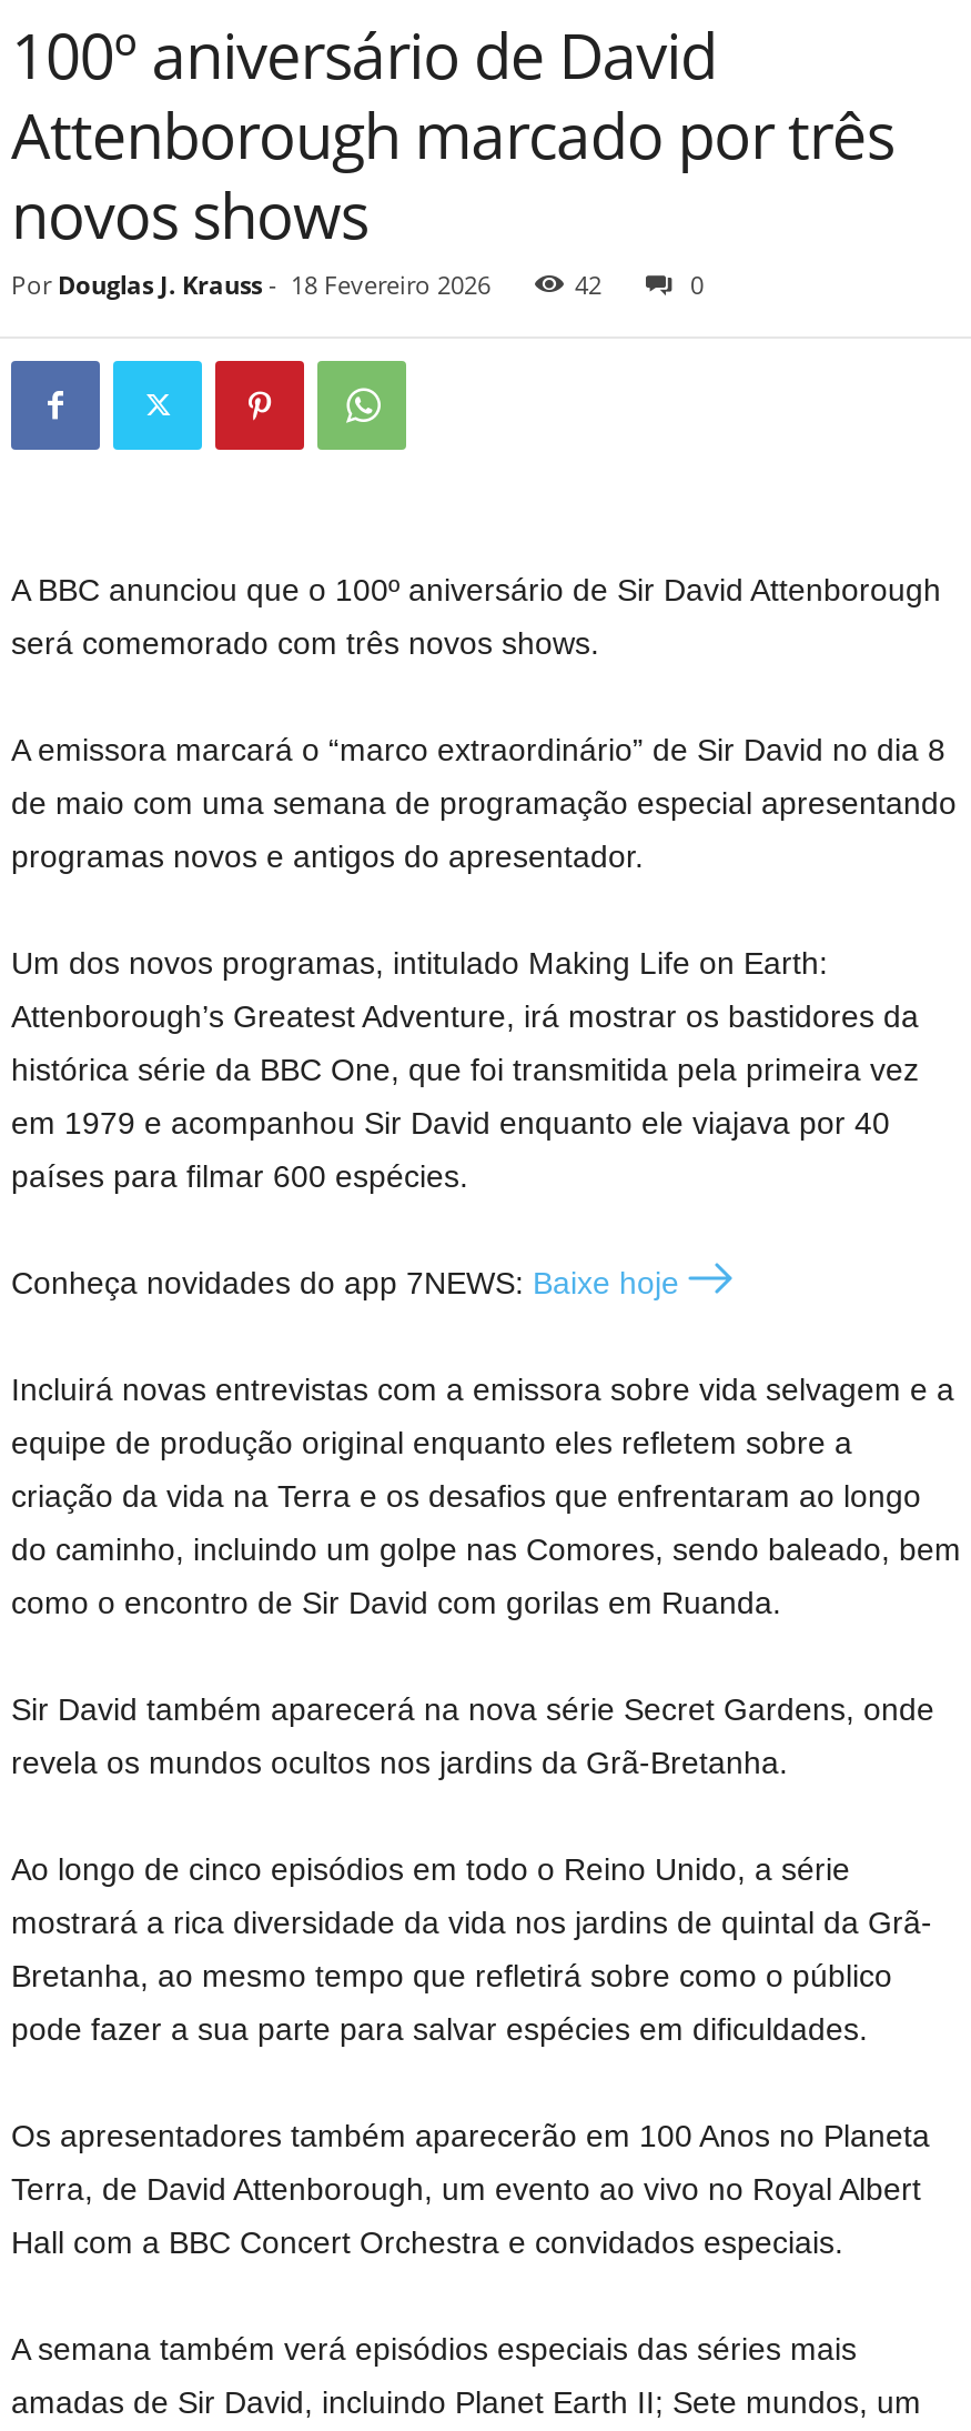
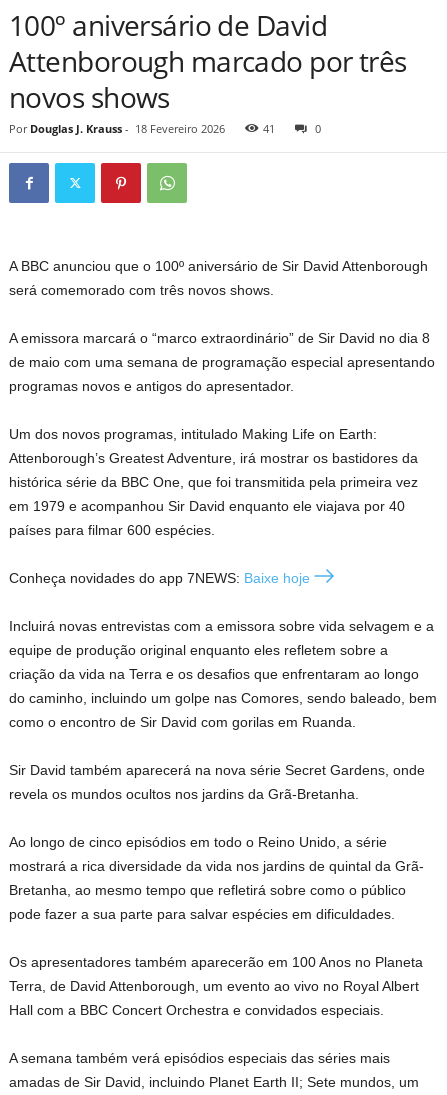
[575,268,601,301] 42 -> [263,121,275,136] 41

